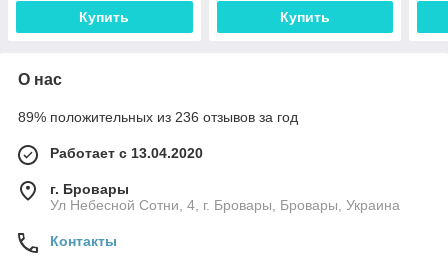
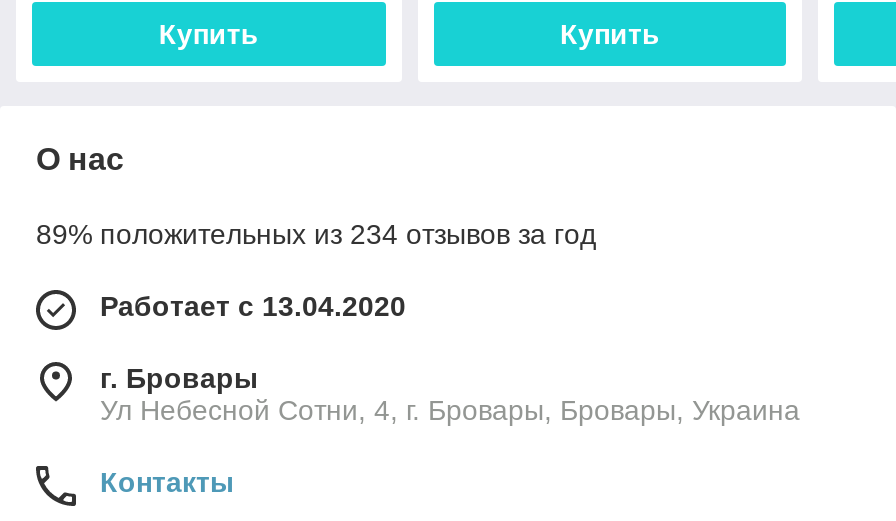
[18,109,298,125] 89% положительных из 236 отзывов за год -> [36,218,596,250] 89% положительных из 234 отзывов за год

